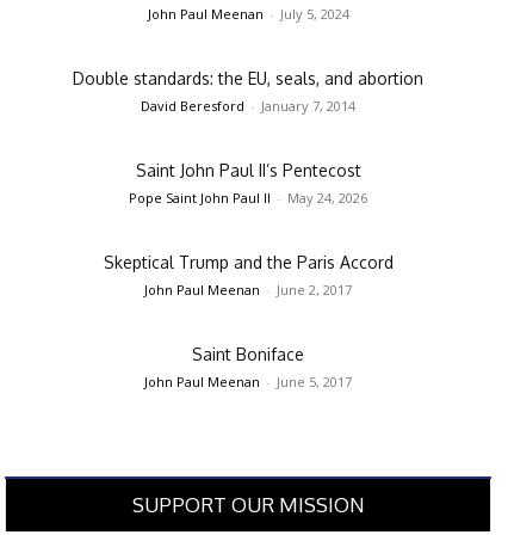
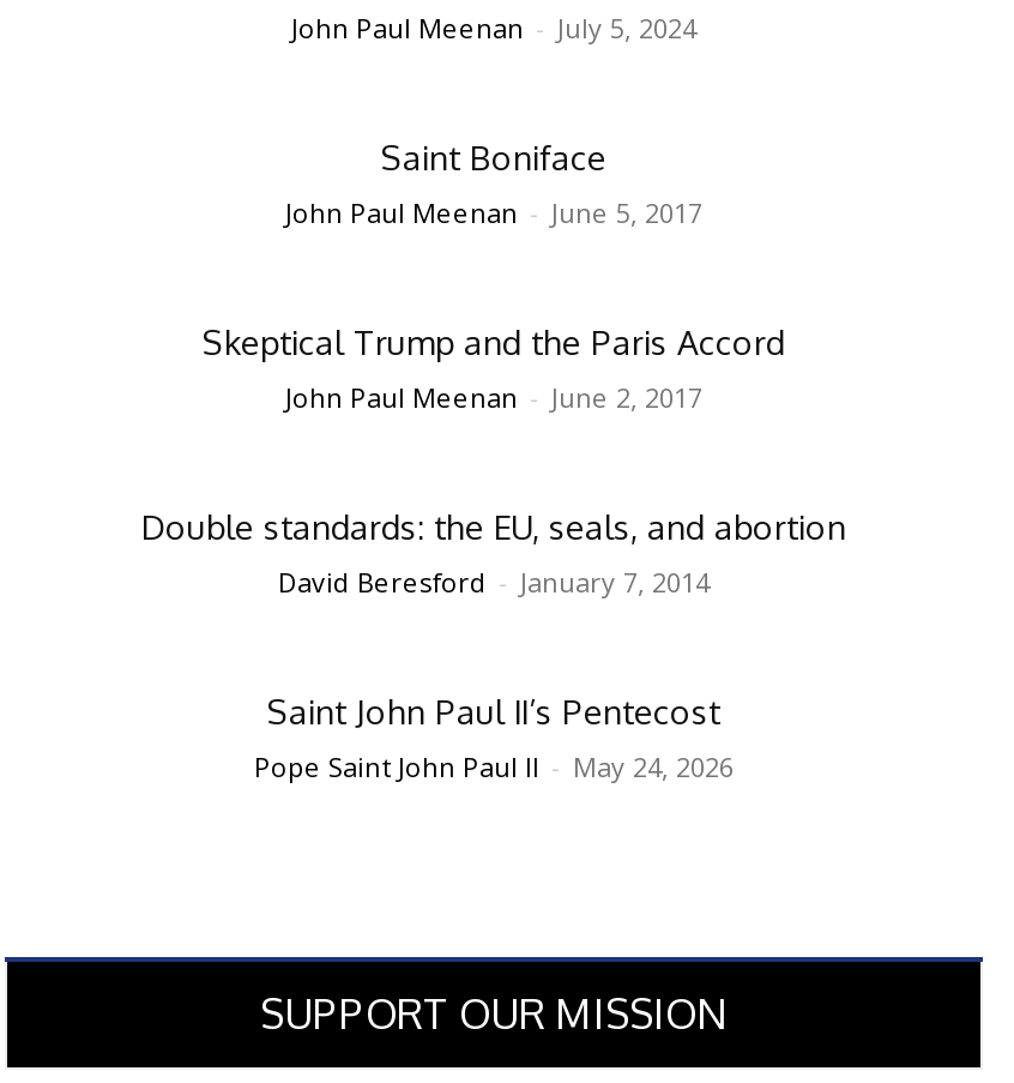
moved [73,68,423,207] -> [141,506,846,784]: Double standards: the EU, seals, and abortion | David Beresford - January 7, 2014 | Saint John Paul II’s Pentecost | Pope Saint John Paul II - May 24, 2026
moved [103,252,393,391] -> [203,137,785,415]: Skeptical Trump and the Paris Accord | John Paul Meenan - June 2, 2017 | Saint Boniface | John Paul Meenan - June 5, 2017

